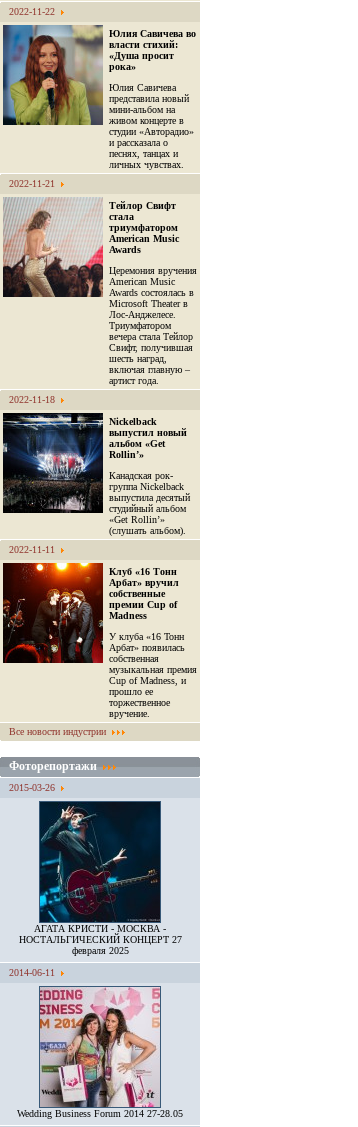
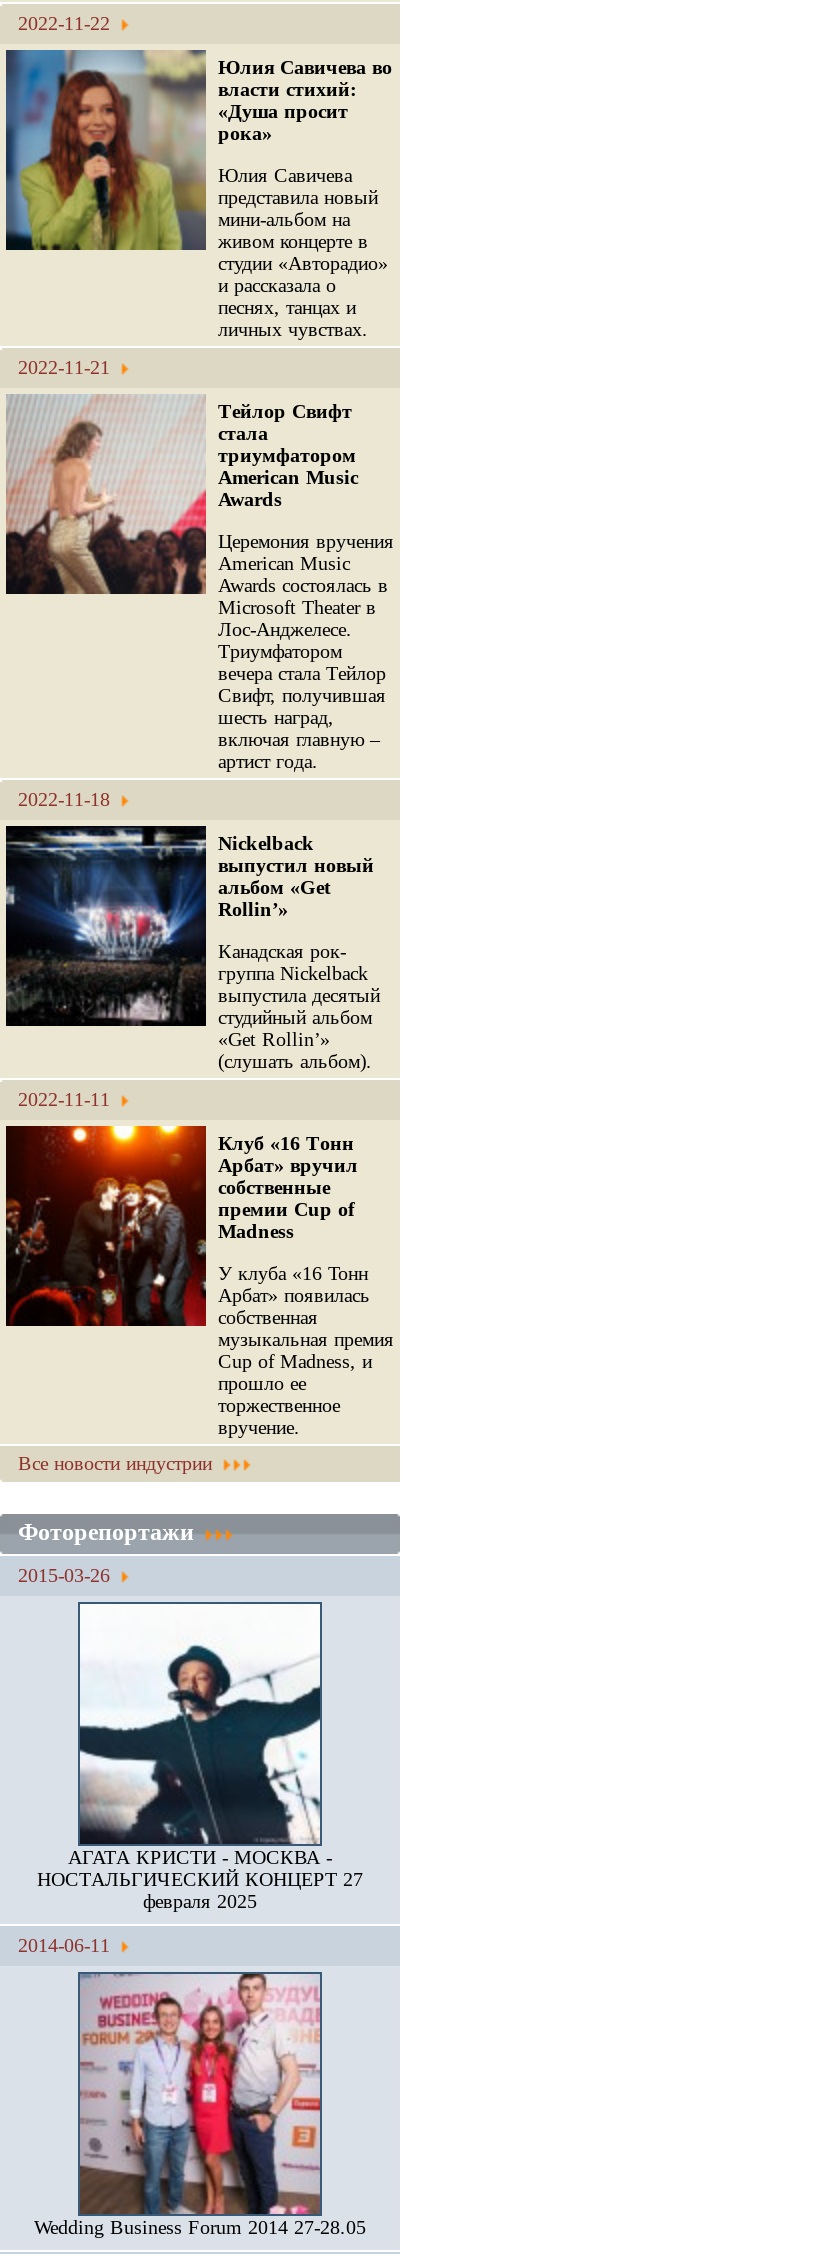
[39,801,161,921] [image] -> [78,1604,322,1842] [image]
[39,987,160,1106] [image] -> [78,1972,322,2212] [image]

